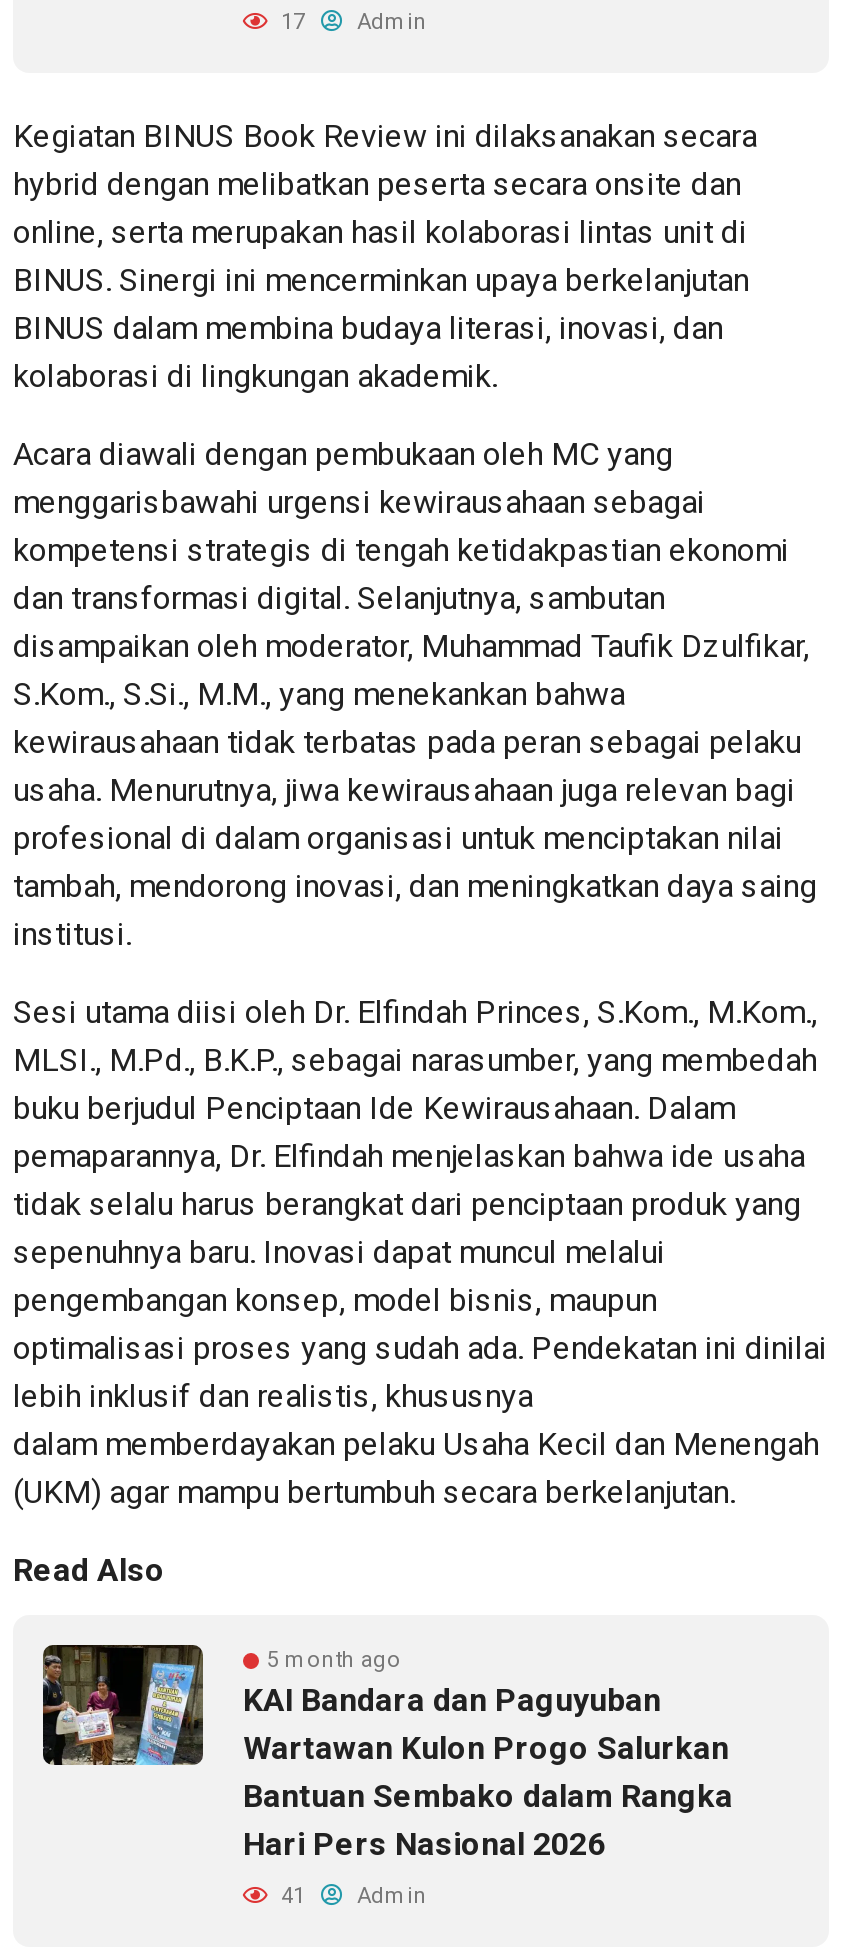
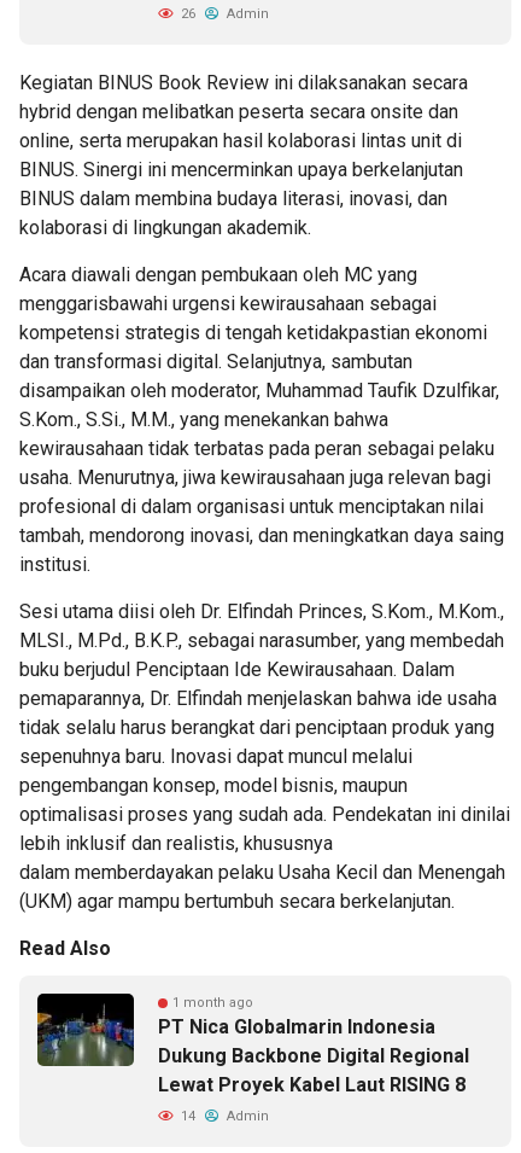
[275,9,427,35] 17 Admin -> [177,6,269,21] 26 Admin
[41,1645,733,1863] [image] | 5 month ago | KAI Bandara dan Paguyuban | Wartawan Kulon Progo Salurkan | Bantuan Sembako dalam Rangka | Hari Pers Nasional 2026 -> [36,994,469,1096] [image] | 1 month ago | PT Nica Globalmarin Indonesia | Dukung Backbone Digital Regional | Lewat Proyek Kabel Laut RISING 8
[275,1883,427,1909] 41 Admin -> [177,1108,269,1124] 14 Admin

